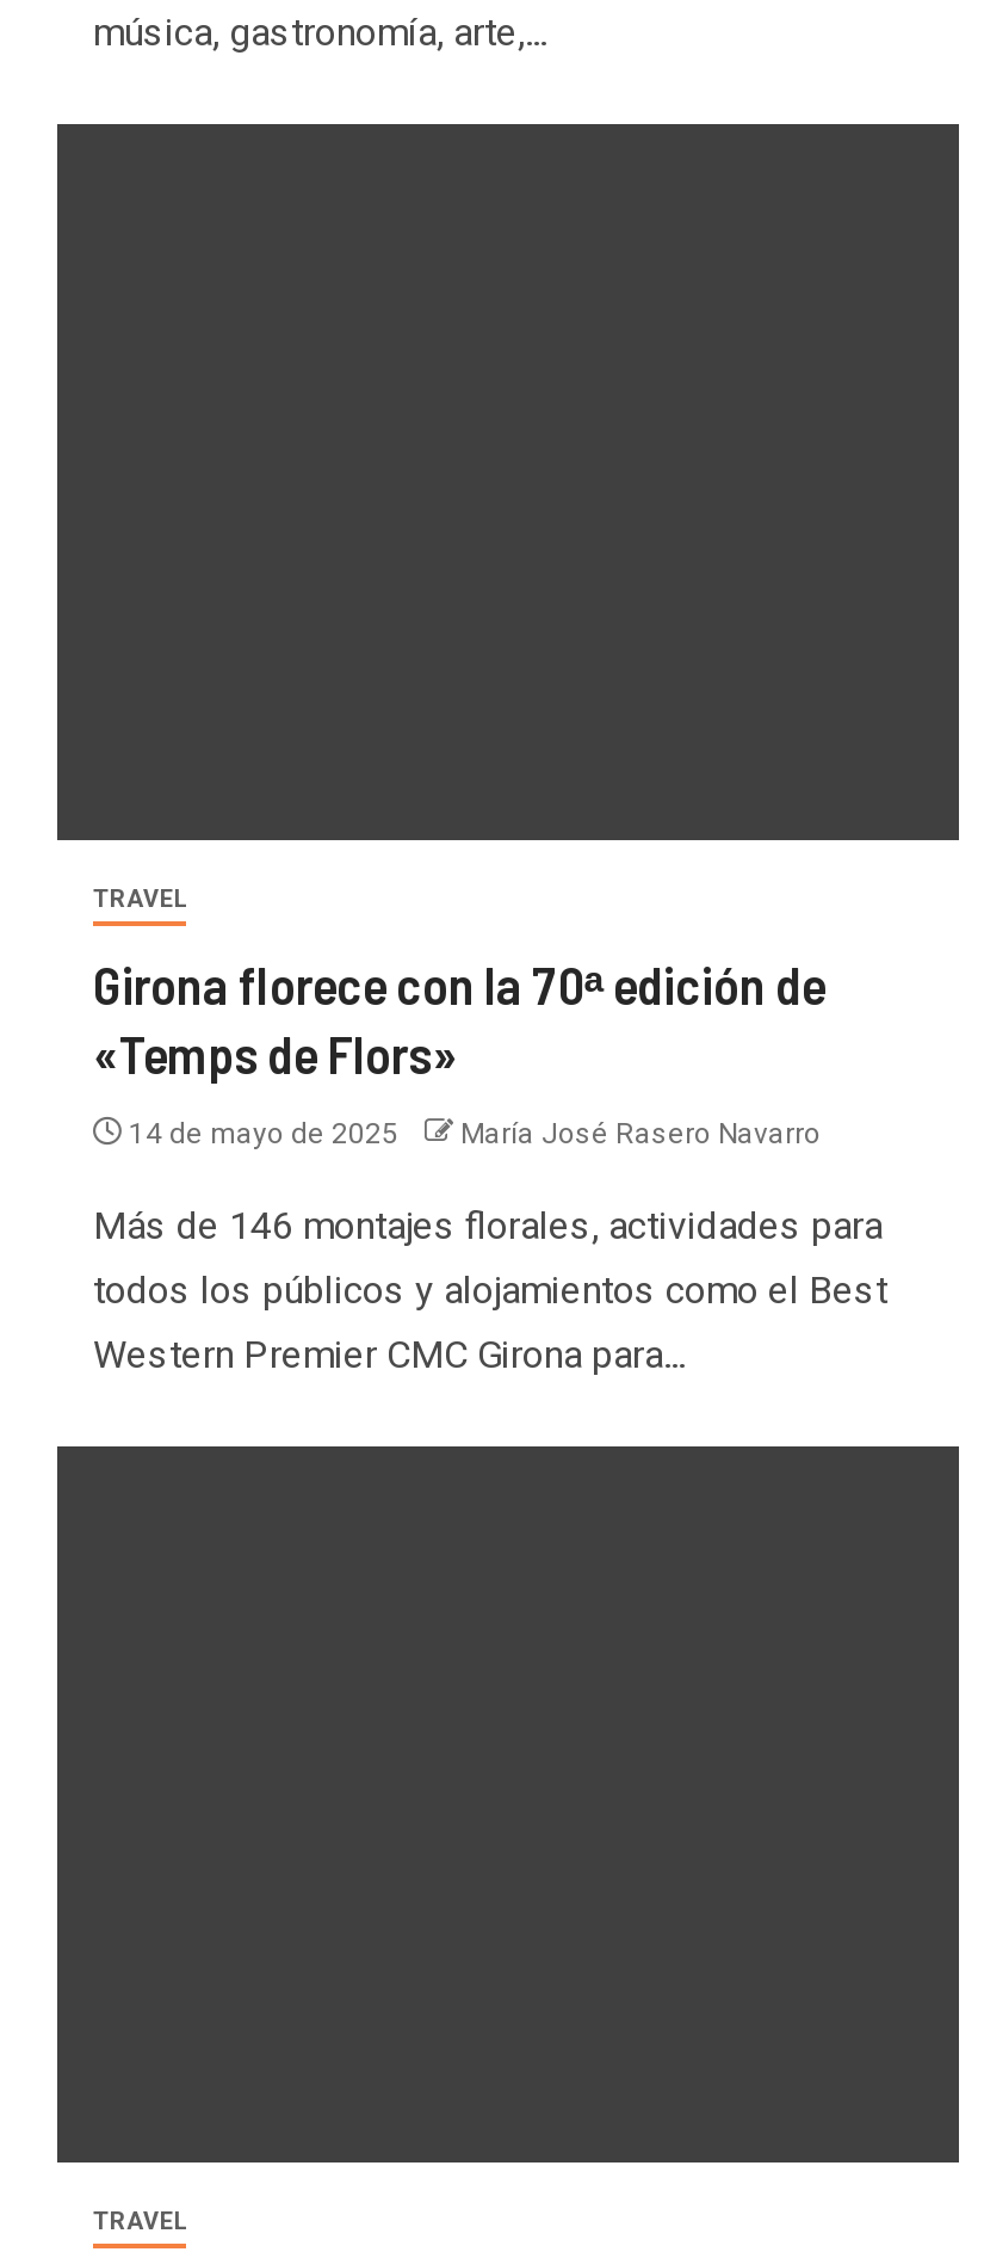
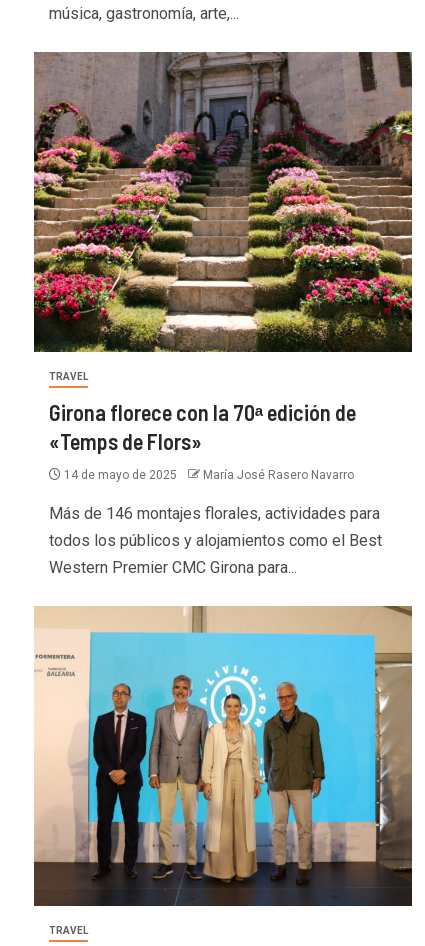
none -> [33,52,413,353] [image]
none -> [34,605,413,904] [image]

